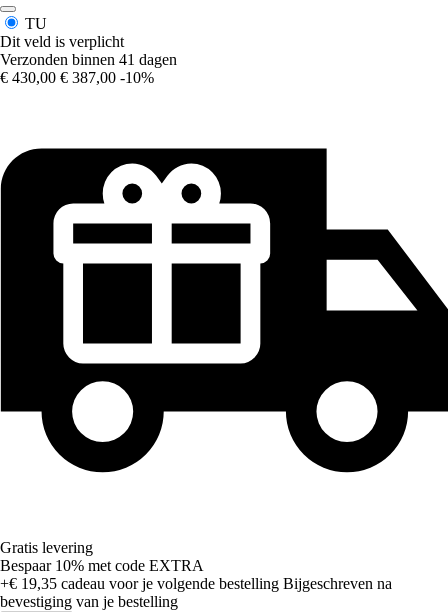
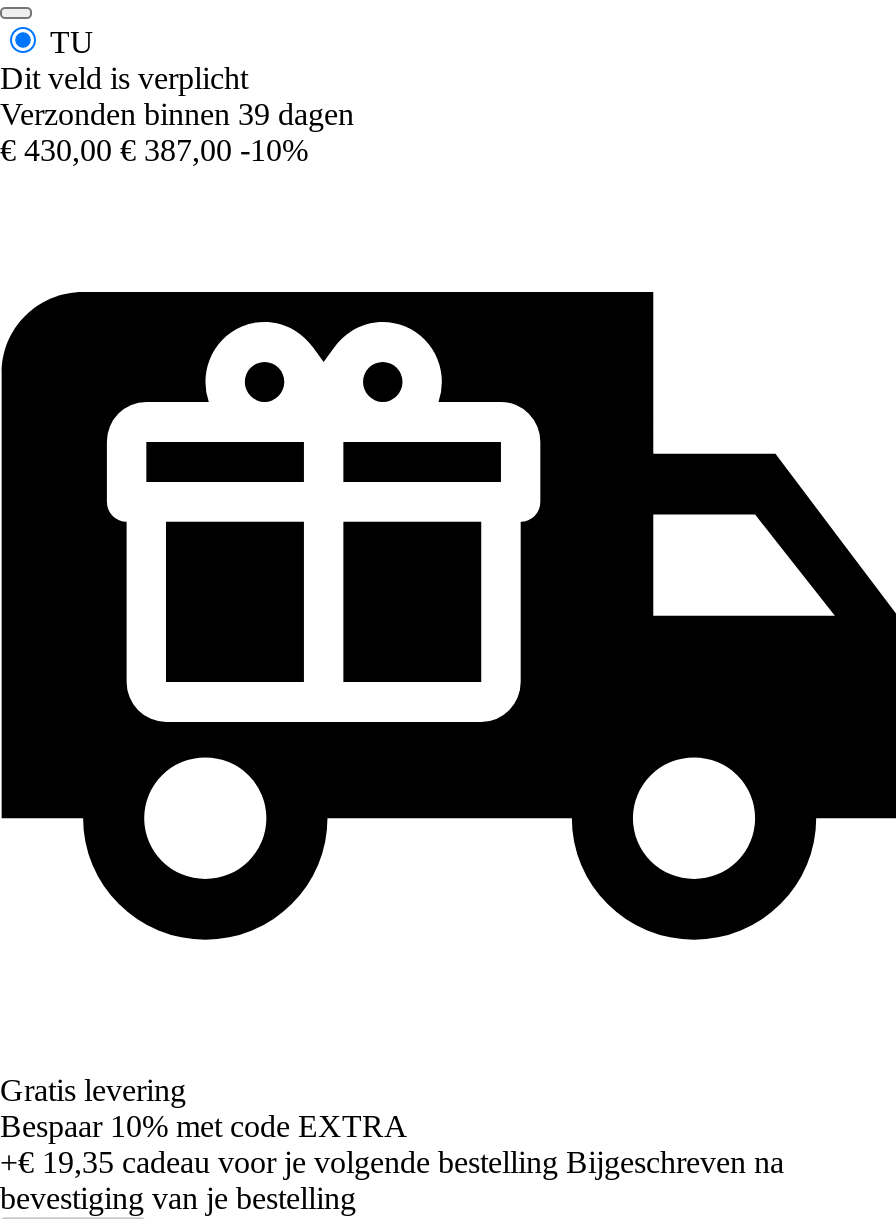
[0,51,177,68] Verzonden binnen 41 dagen -> [0,97,354,131] Verzonden binnen 39 dagen

